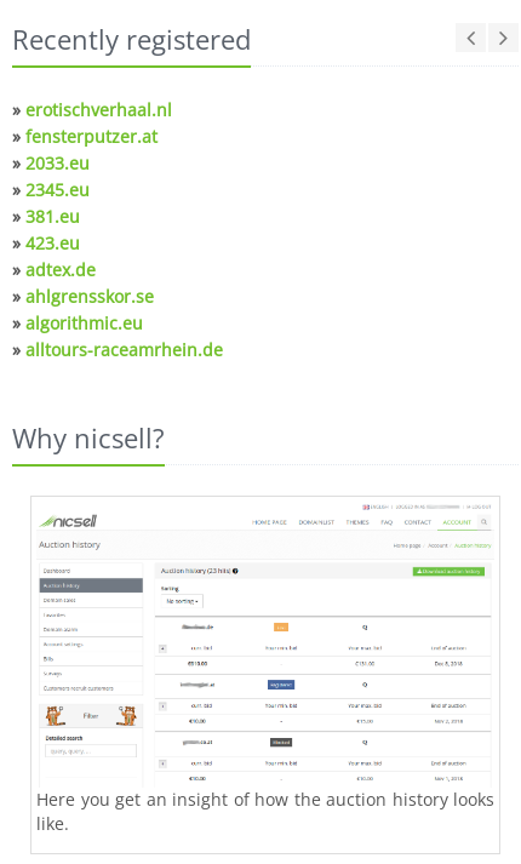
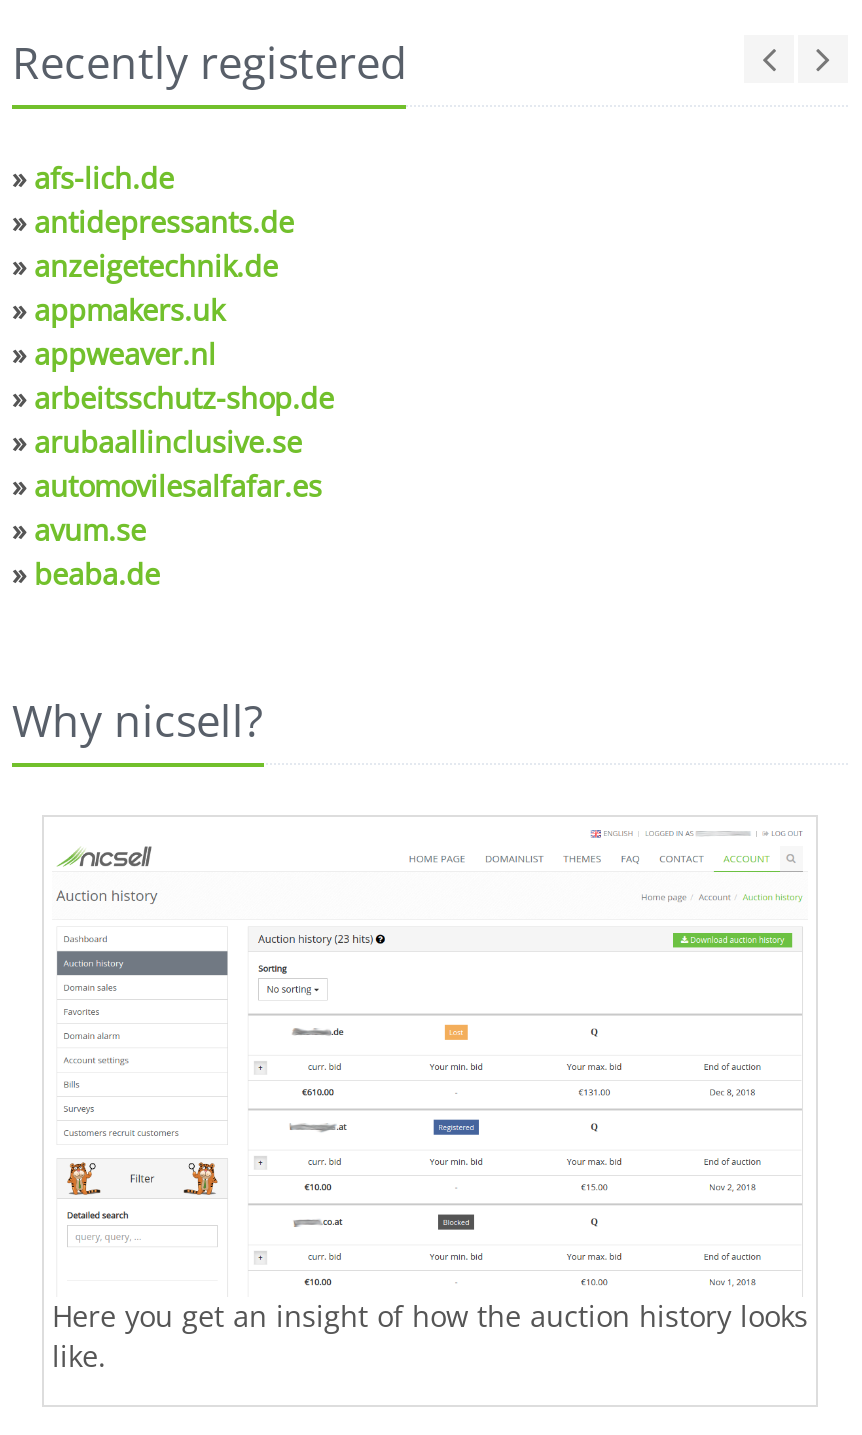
[12,98,223,361] » erotischverhaal.nl | » fensterputzer.at | » 2033.eu | » 2345.eu | » 381.eu | » 423.eu | » adtex.de | » ahlgrensskor.se | » algorithmic.eu | » alltours-raceamrhein.de -> [12,159,334,593] » afs-lich.de | » antidepressants.de | » anzeigetechnik.de | » appmakers.uk | » appweaver.nl | » arbeitsschutz-shop.de | » arubaallinclusive.se | » automovilesalfafar.es | » avum.se | » beaba.de

